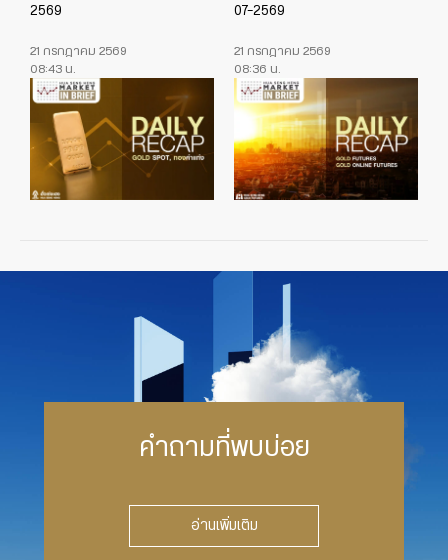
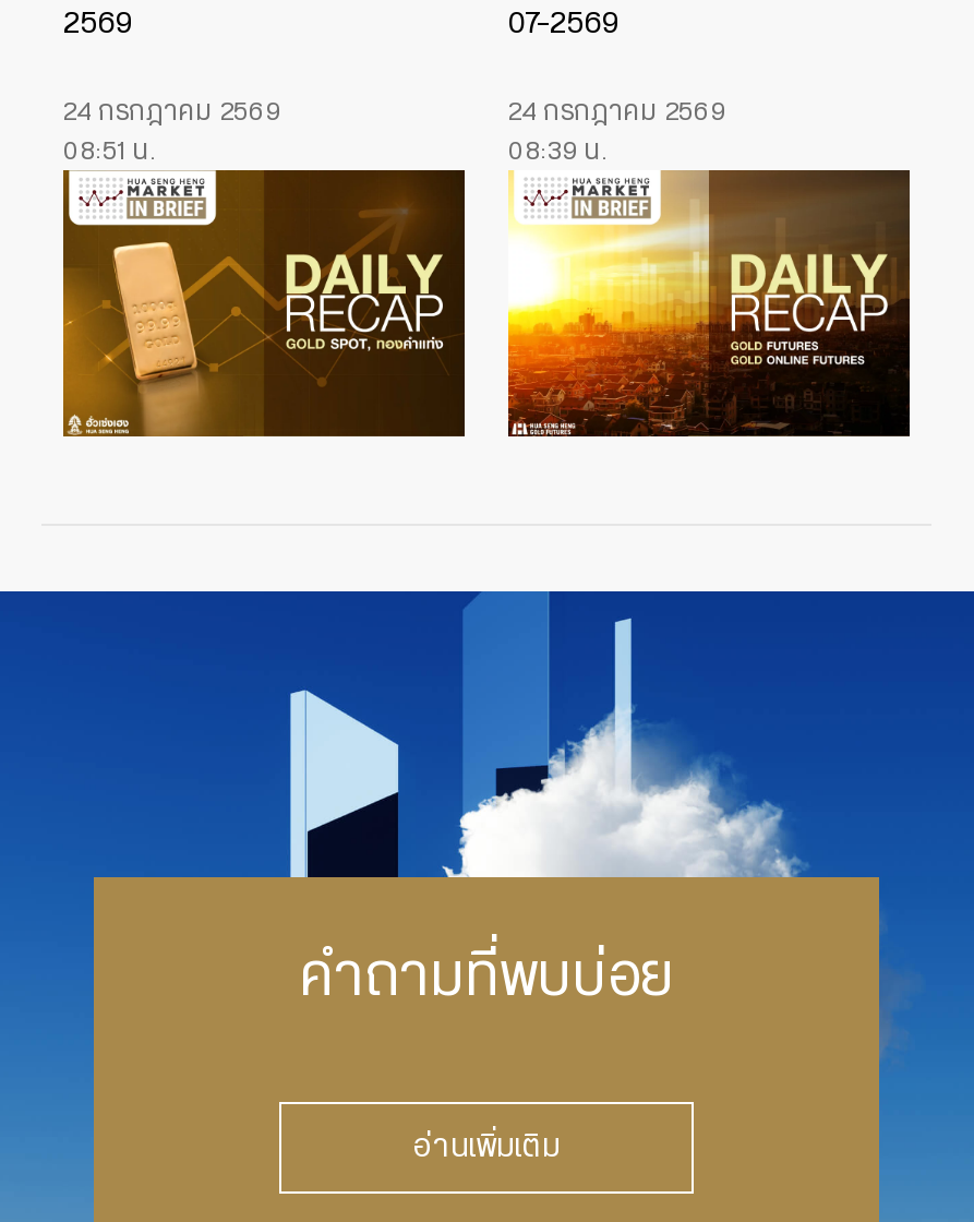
[30,45,127,57] 21 กรกฎาคม 2569 -> [63,99,281,125] 24 กรกฎาคม 2569
[234,45,331,57] 21 กรกฎาคม 2569 -> [508,99,726,125] 24 กรกฎาคม 2569
[30,63,76,75] 08:43 น. -> [63,138,157,164] 08:51 น.
[234,63,281,75] 08:36 น. -> [508,138,609,164] 08:39 น.

